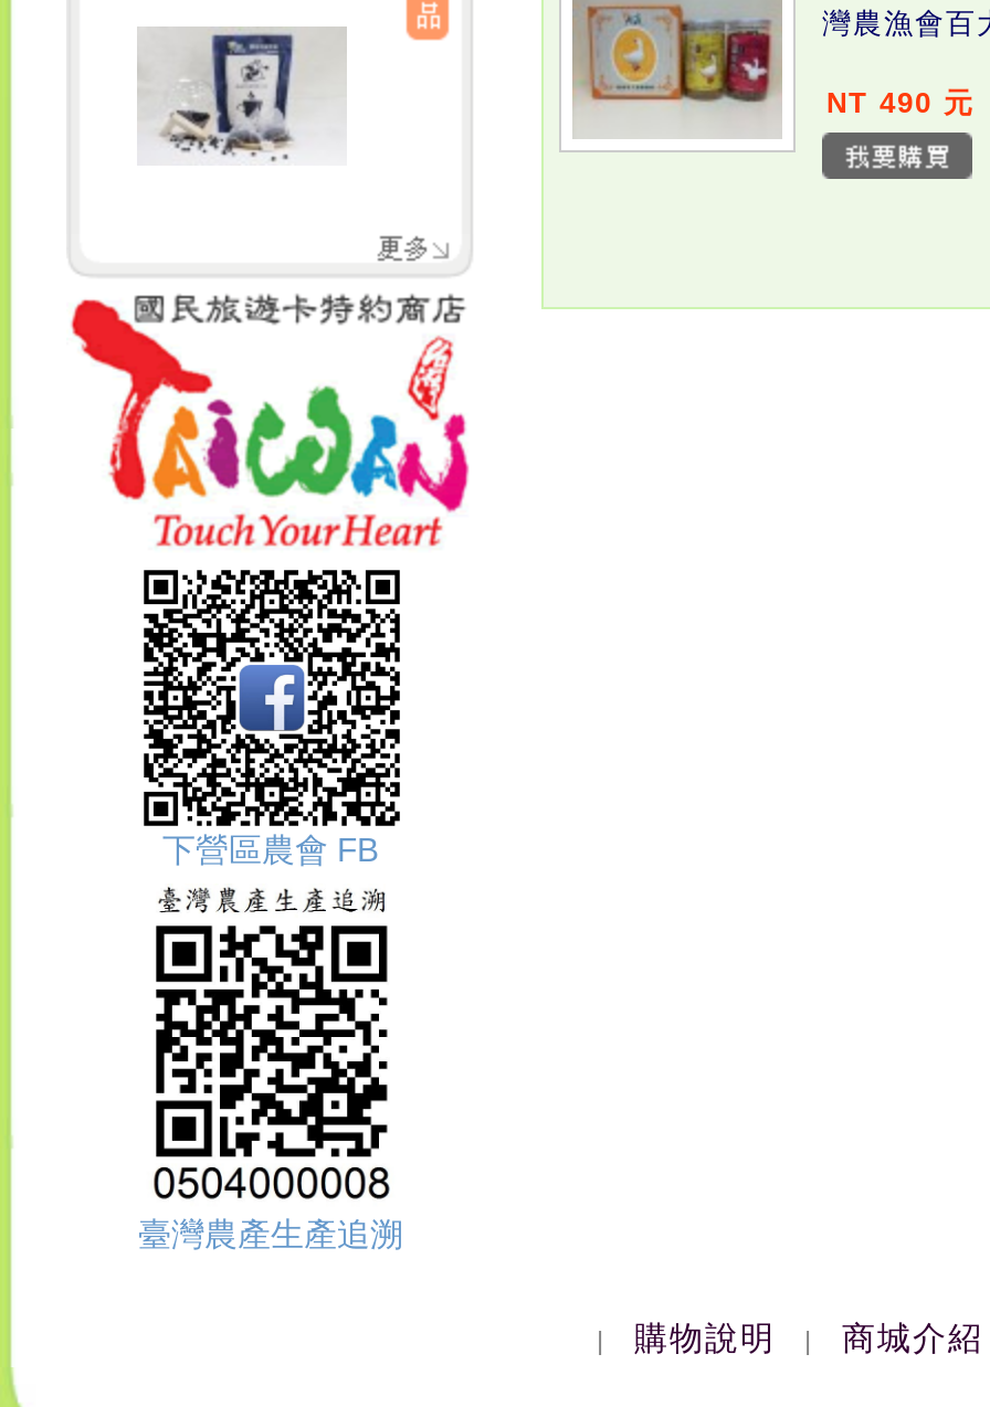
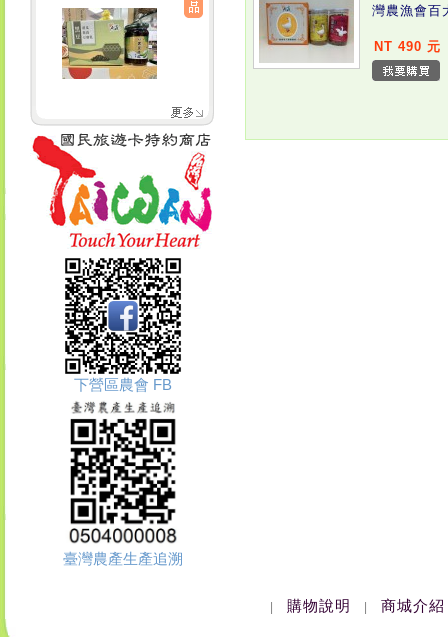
[139,18,347,174] [image] -> [61,7,158,80] [image]

